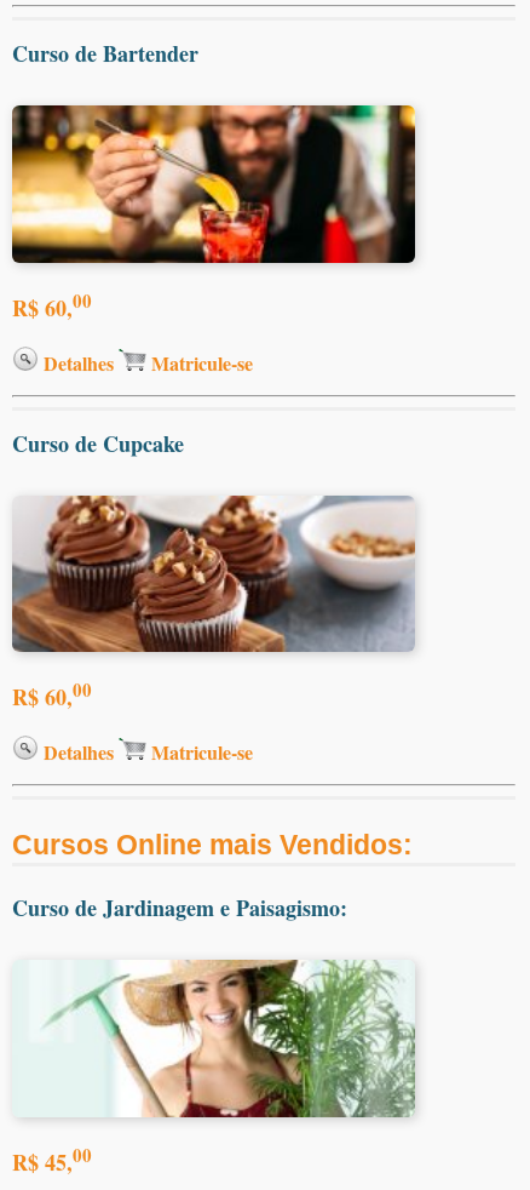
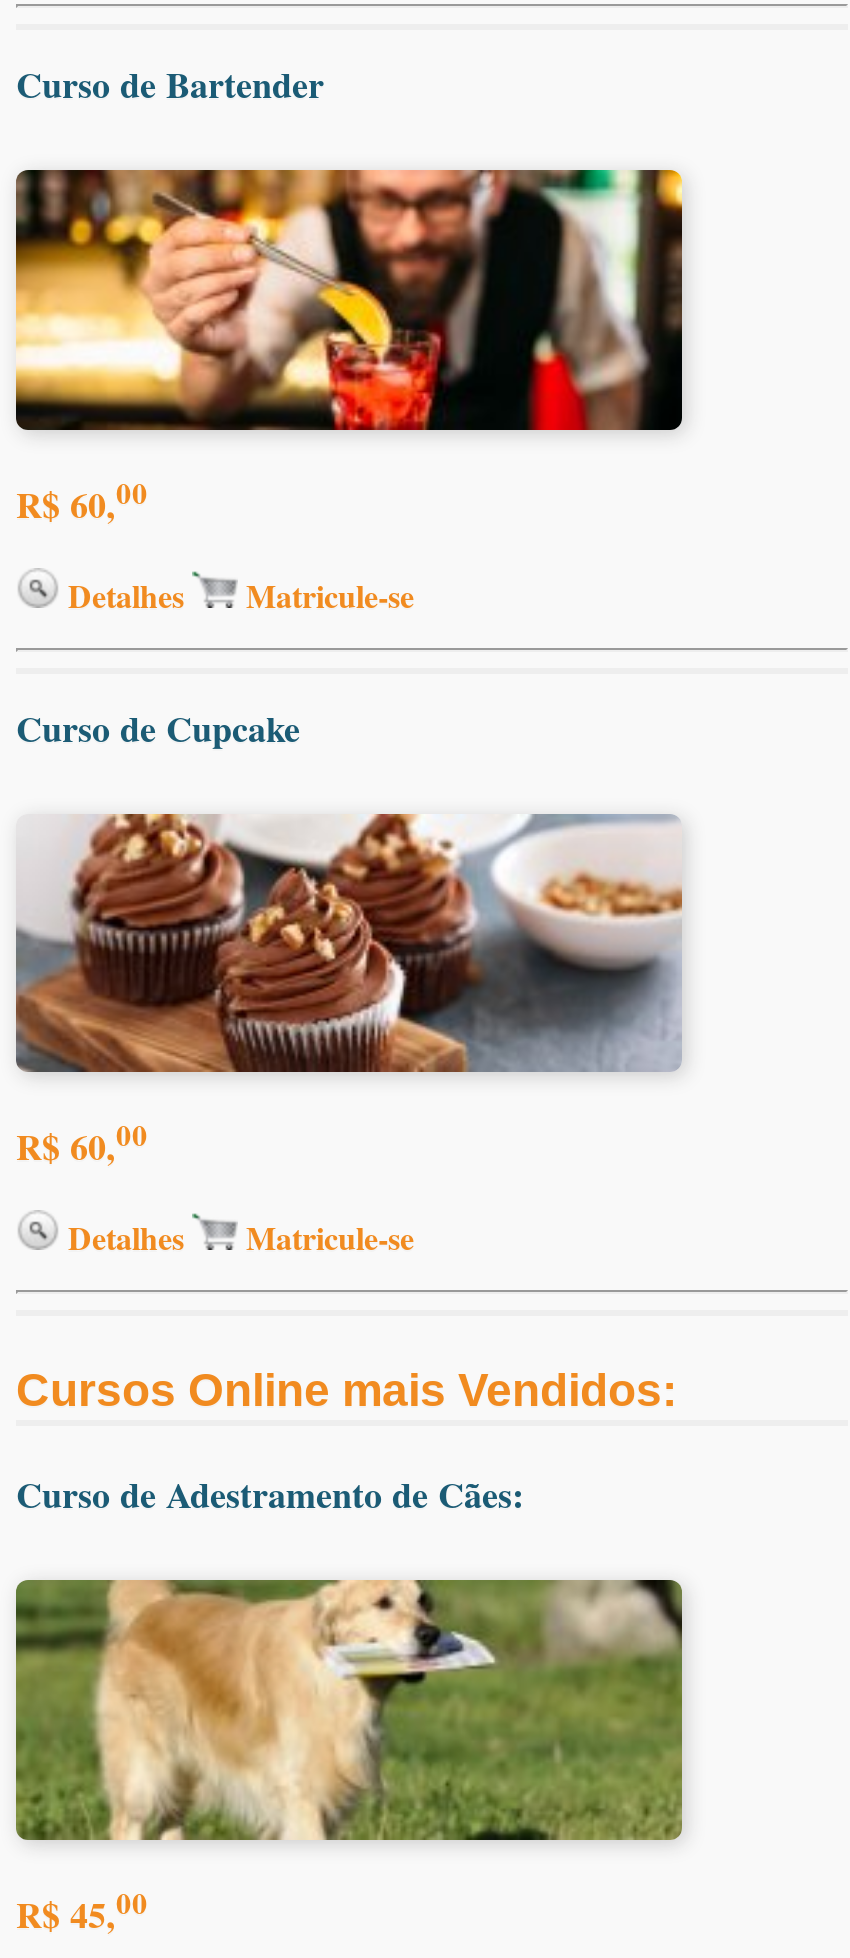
[12,892,347,924] Curso de Jardinagem e Paisagismo: -> [16,1468,524,1520] Curso de Adestramento de Cães:
[12,960,415,1119] [image] -> [14,1578,684,1842] [image]

